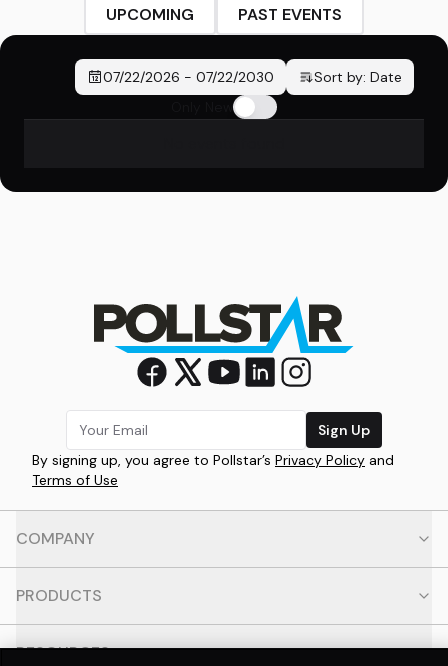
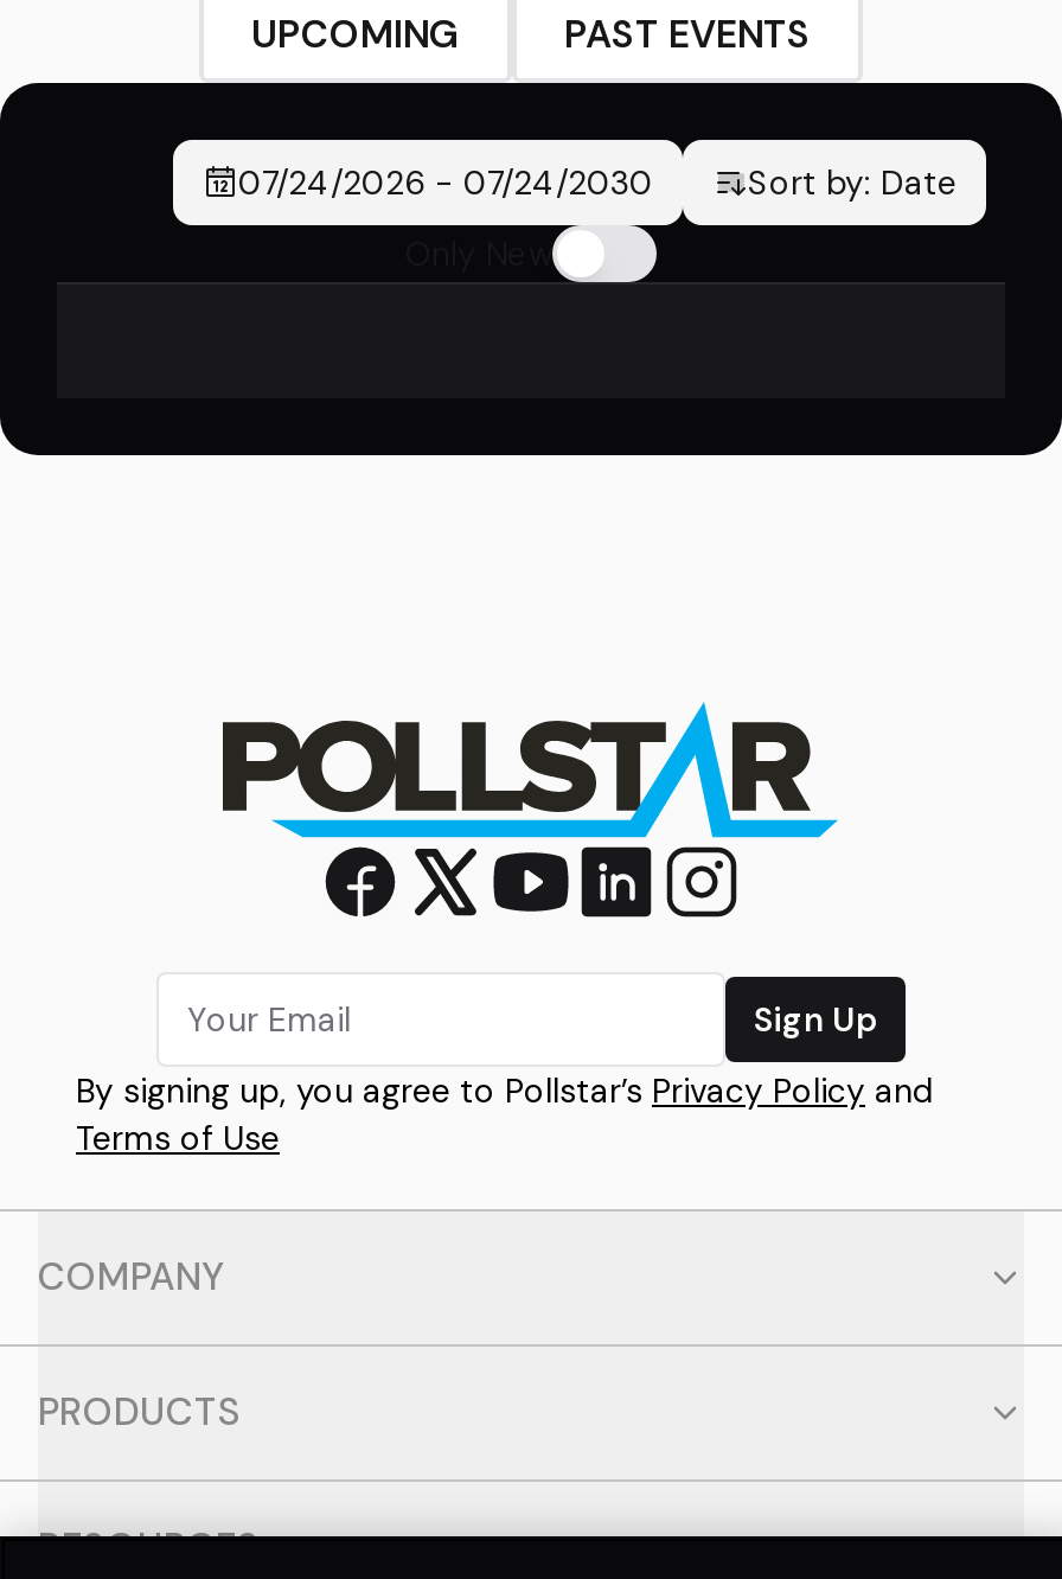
[102,68,273,86] 07/22/2026 - 07/22/2030 -> [238,161,653,204] 07/24/2026 - 07/24/2030

